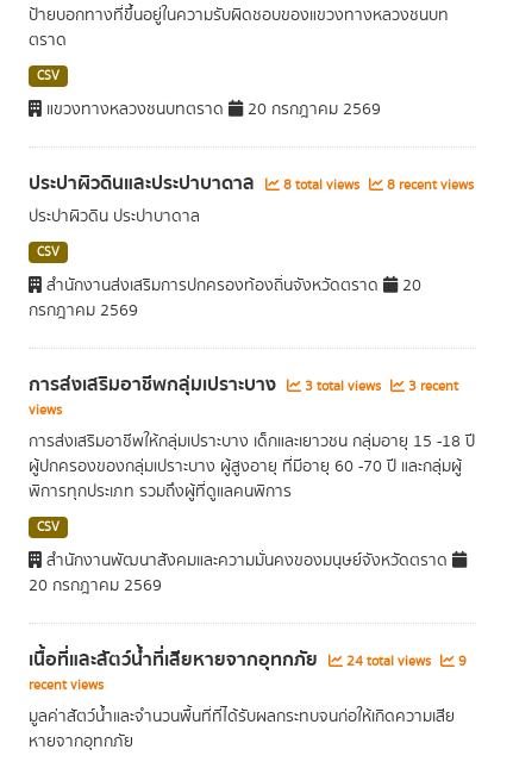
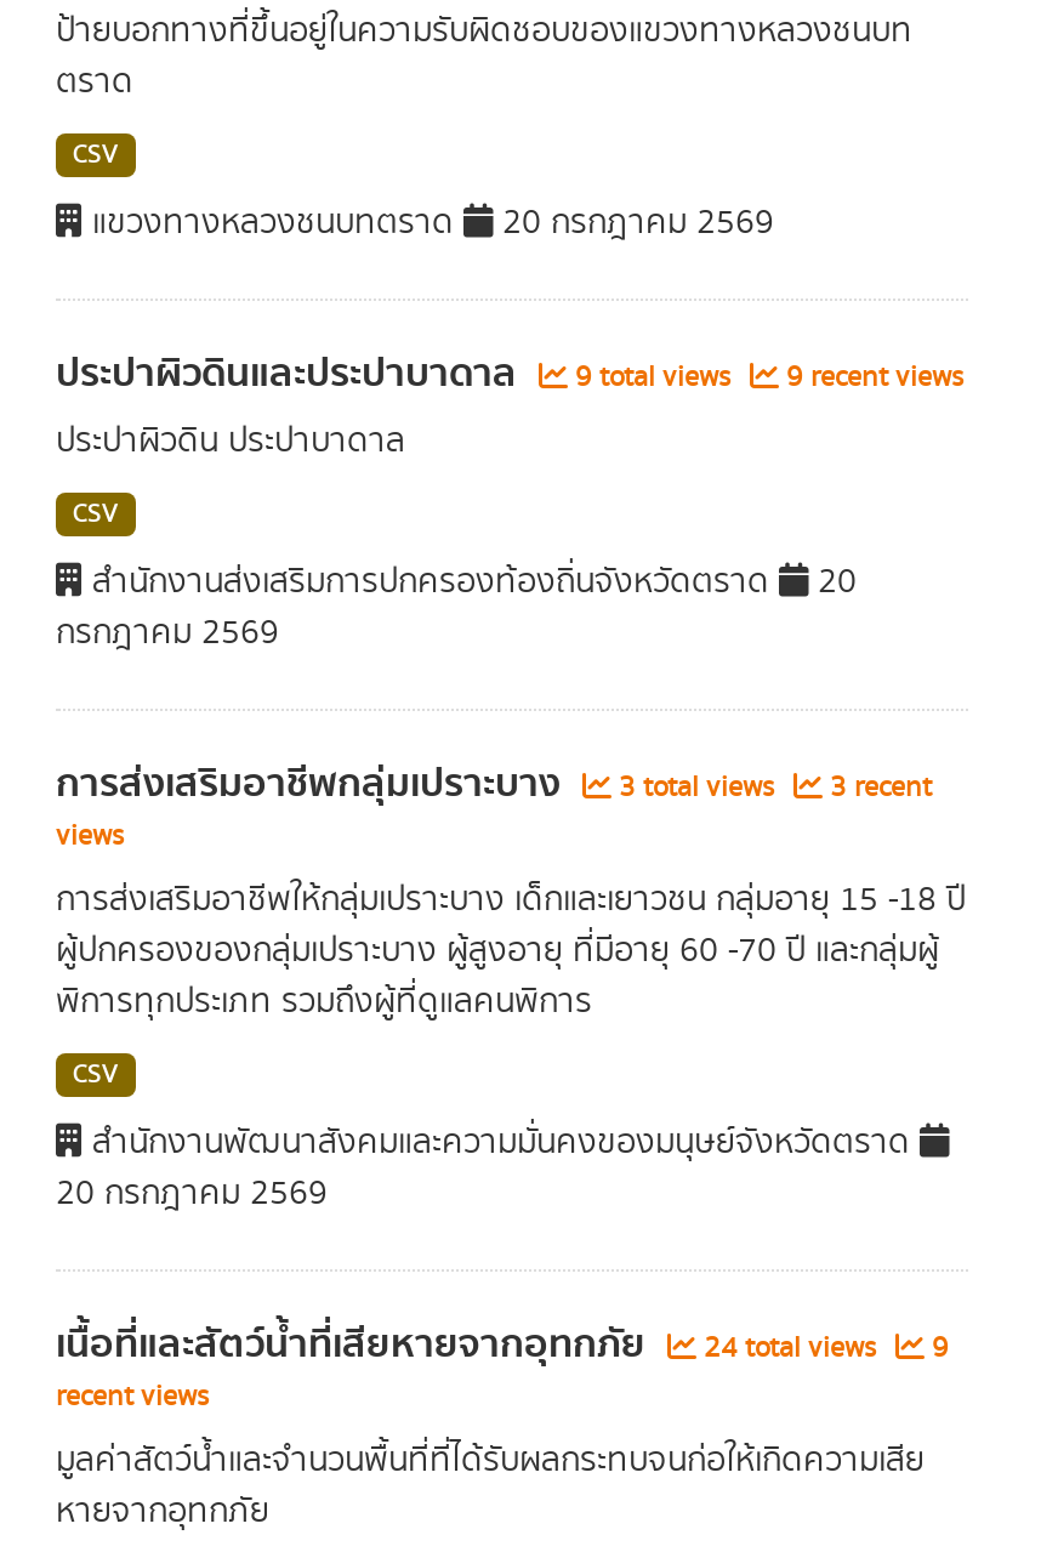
[280,175,363,195] 8 total views -> [568,357,738,398] 9 total views
[383,175,474,195] 8 recent views -> [779,357,963,398] 9 recent views

